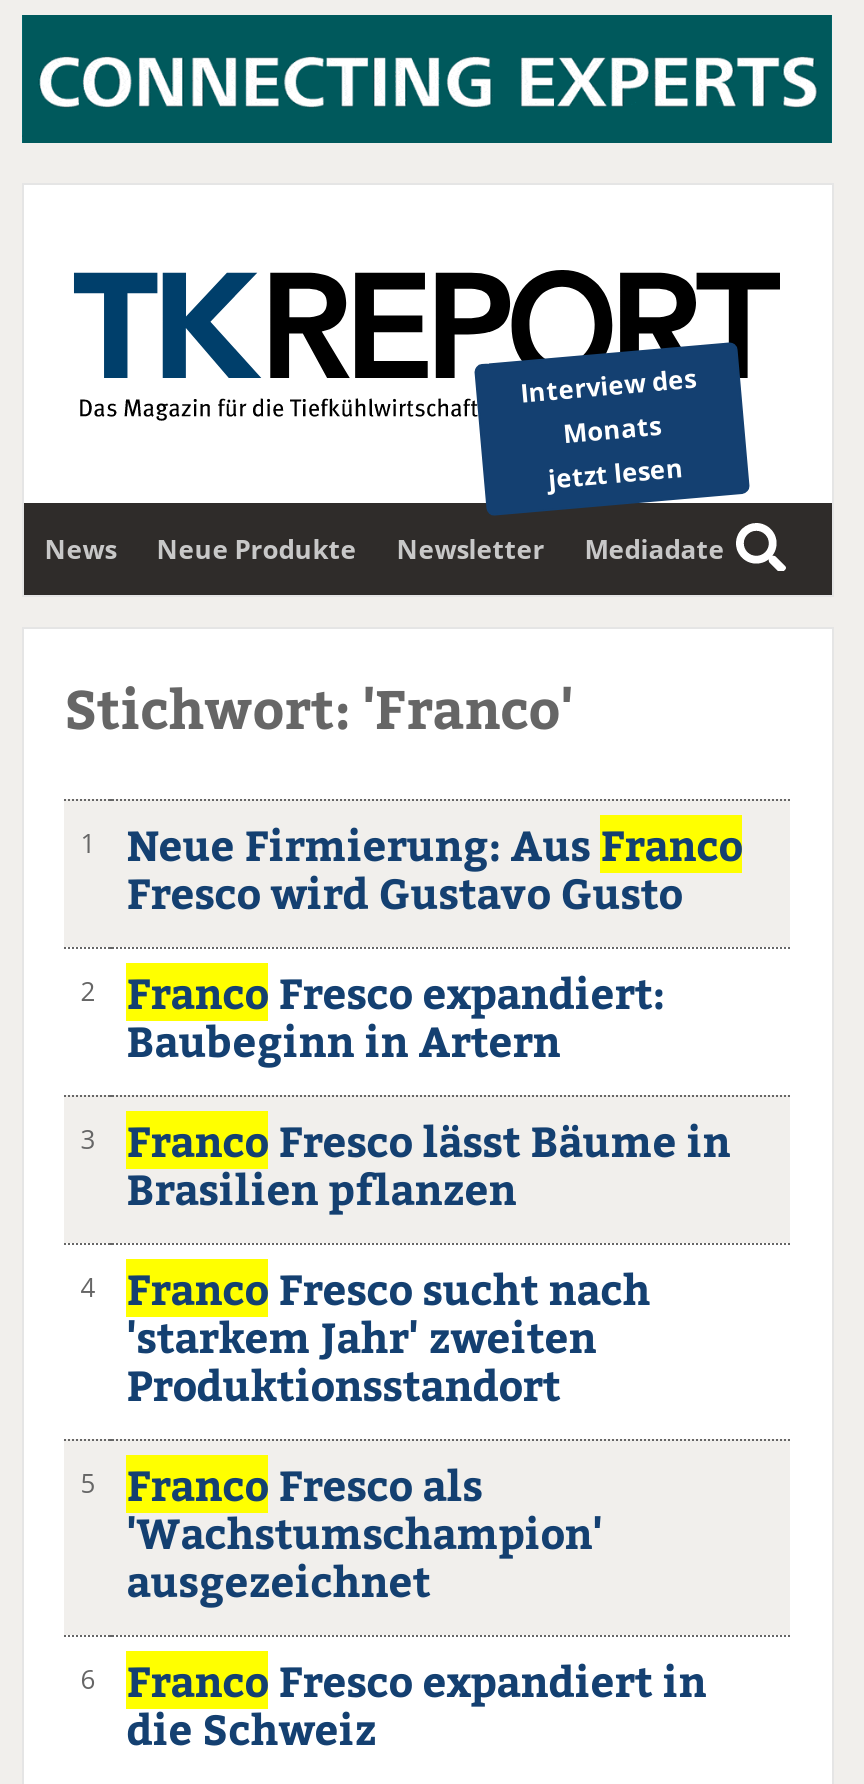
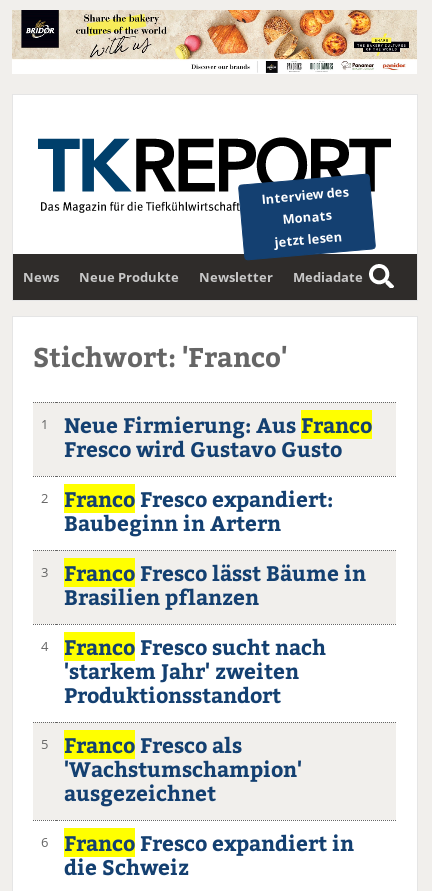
[20,13,834,145] [image] -> [12,9,417,74] [image]

